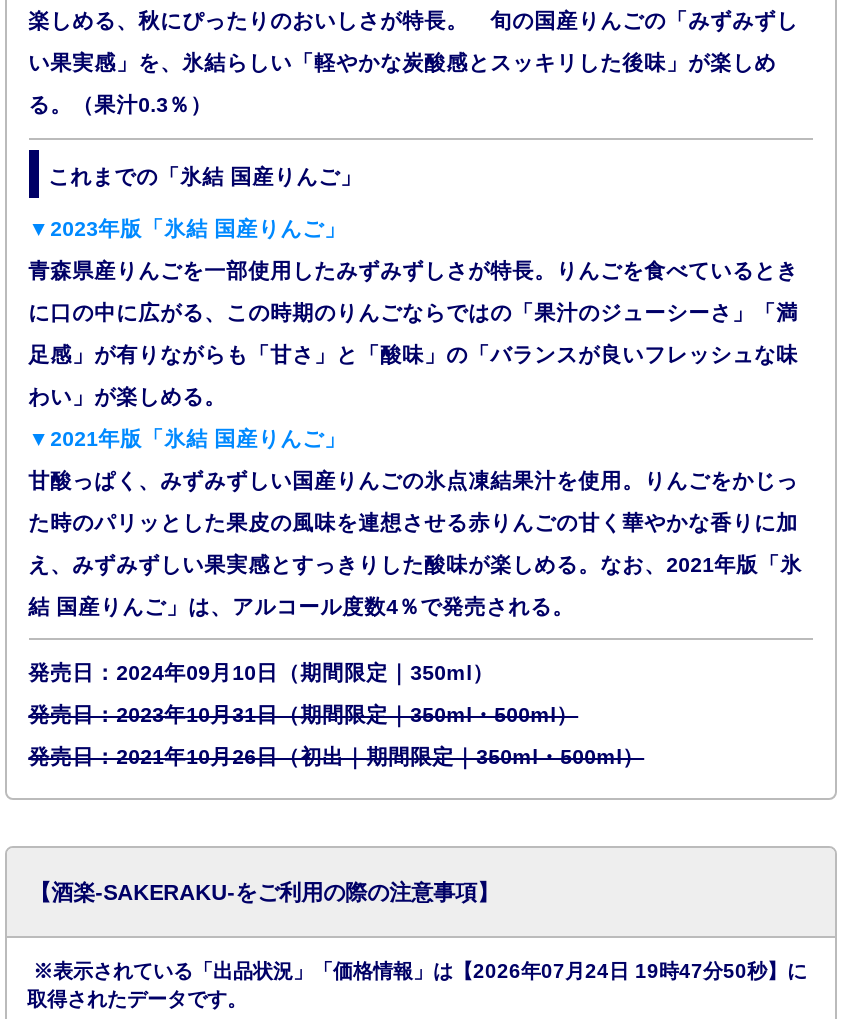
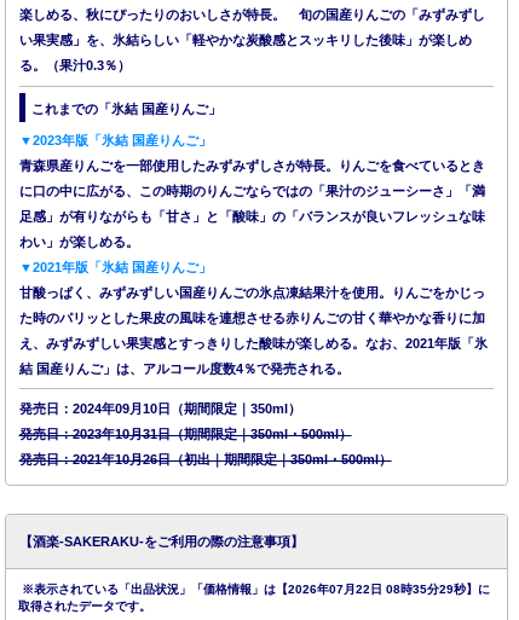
[27,960,807,982] ※表示されている「出品状況」「価格情報」は【2026年07月24日 19時47分50秒】に -> [18,582,490,596] ※表示されている「出品状況」「価格情報」は【2026年07月22日 08時35分29秒】に

